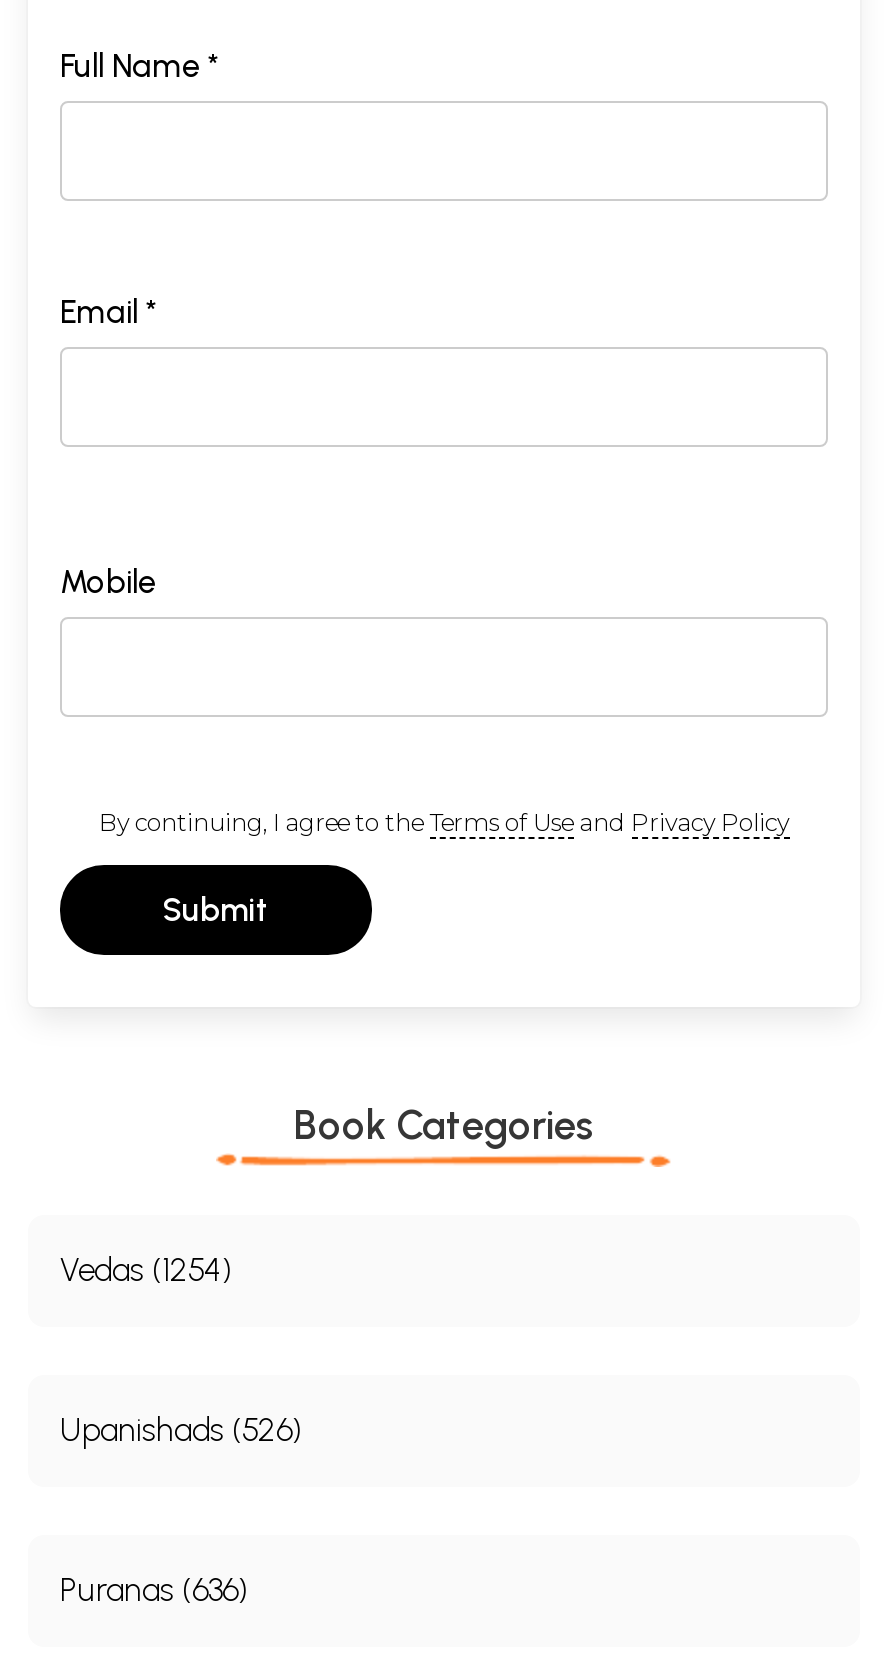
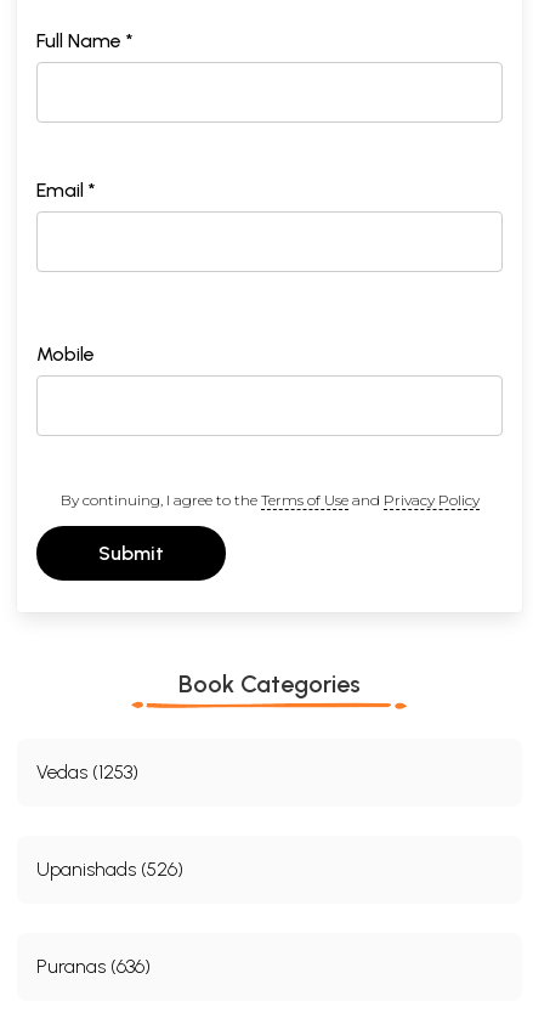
[60,1251,232,1289] Vedas (1254) -> [36,760,138,783] Vedas (1253)

